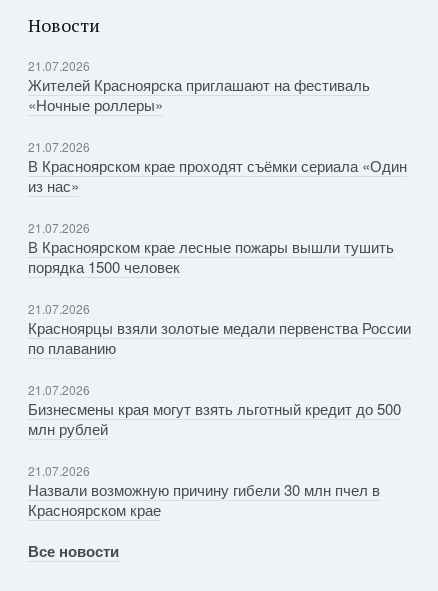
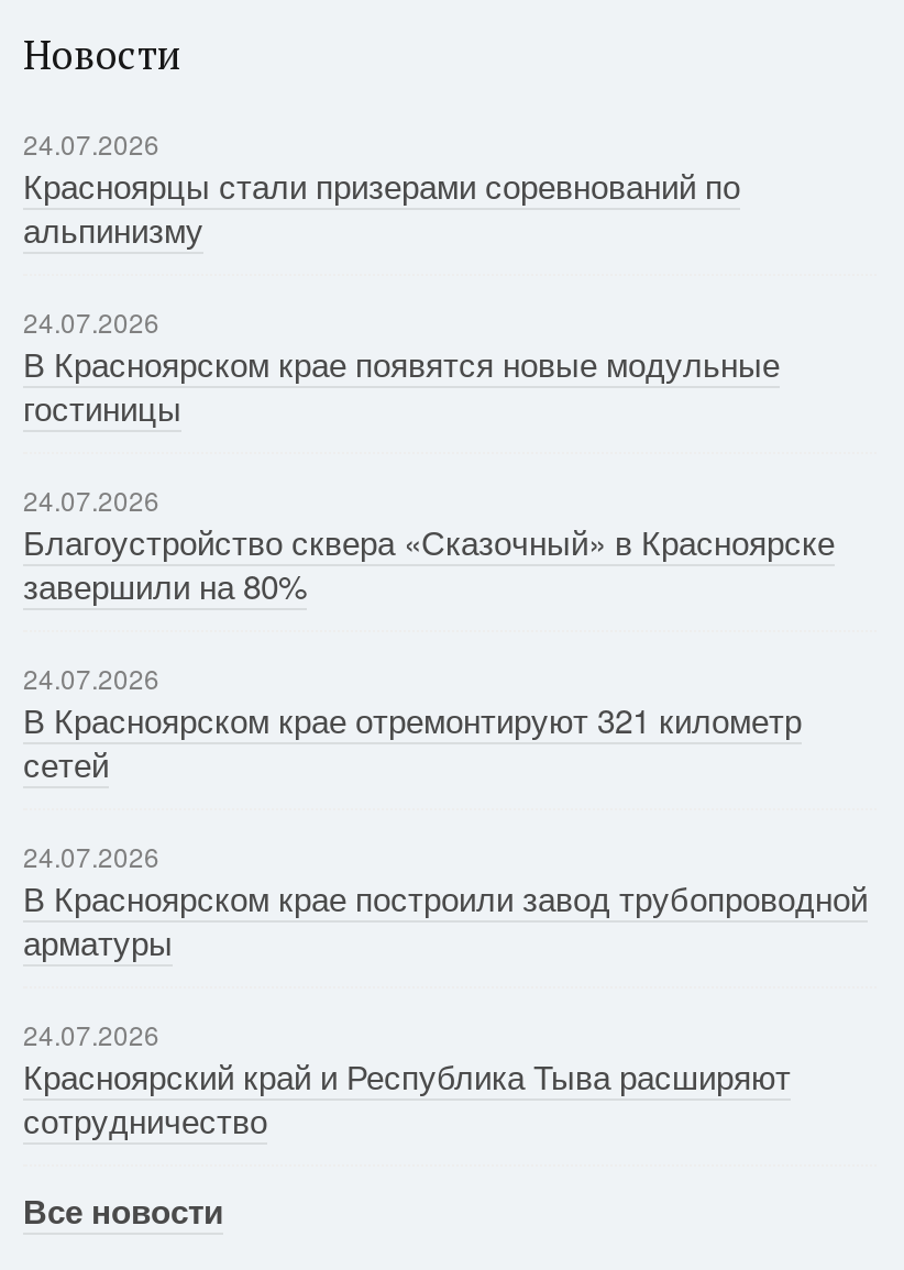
[28,57,370,115] 21.07.2026 | Жителей Красноярска приглашают на фестиваль | «Ночные роллеры» -> [23,124,740,252] 24.07.2026 | Красноярцы стали призерами соревнований по | альпинизму
[28,138,407,196] 21.07.2026 | В Красноярском крае проходят съёмки сериала «Один | из нас» -> [23,302,780,430] 24.07.2026 | В Красноярском крае появятся новые модульные | гостиницы
[28,219,394,277] 21.07.2026 | В Красноярском крае лесные пожары вышли тушить | порядка 1500 человек -> [23,481,835,608] 24.07.2026 | Благоустройство сквера «Сказочный» в Красноярске | завершили на 80%
[28,300,411,358] 21.07.2026 | Красноярцы взяли золотые медали первенства России | по плаванию -> [23,659,802,786] 24.07.2026 | В Красноярском крае отремонтируют 321 километр | сетей
[28,381,401,439] 21.07.2026 | Бизнесмены края могут взять льготный кредит до 500 | млн рублей -> [23,837,868,964] 24.07.2026 | В Красноярском крае построили завод трубопроводной | арматуры
[28,462,380,520] 21.07.2026 | Назвали возможную причину гибели 30 млн пчел в | Красноярском крае -> [23,1015,791,1142] 24.07.2026 | Красноярский край и Республика Тыва расширяют | сотрудничество

